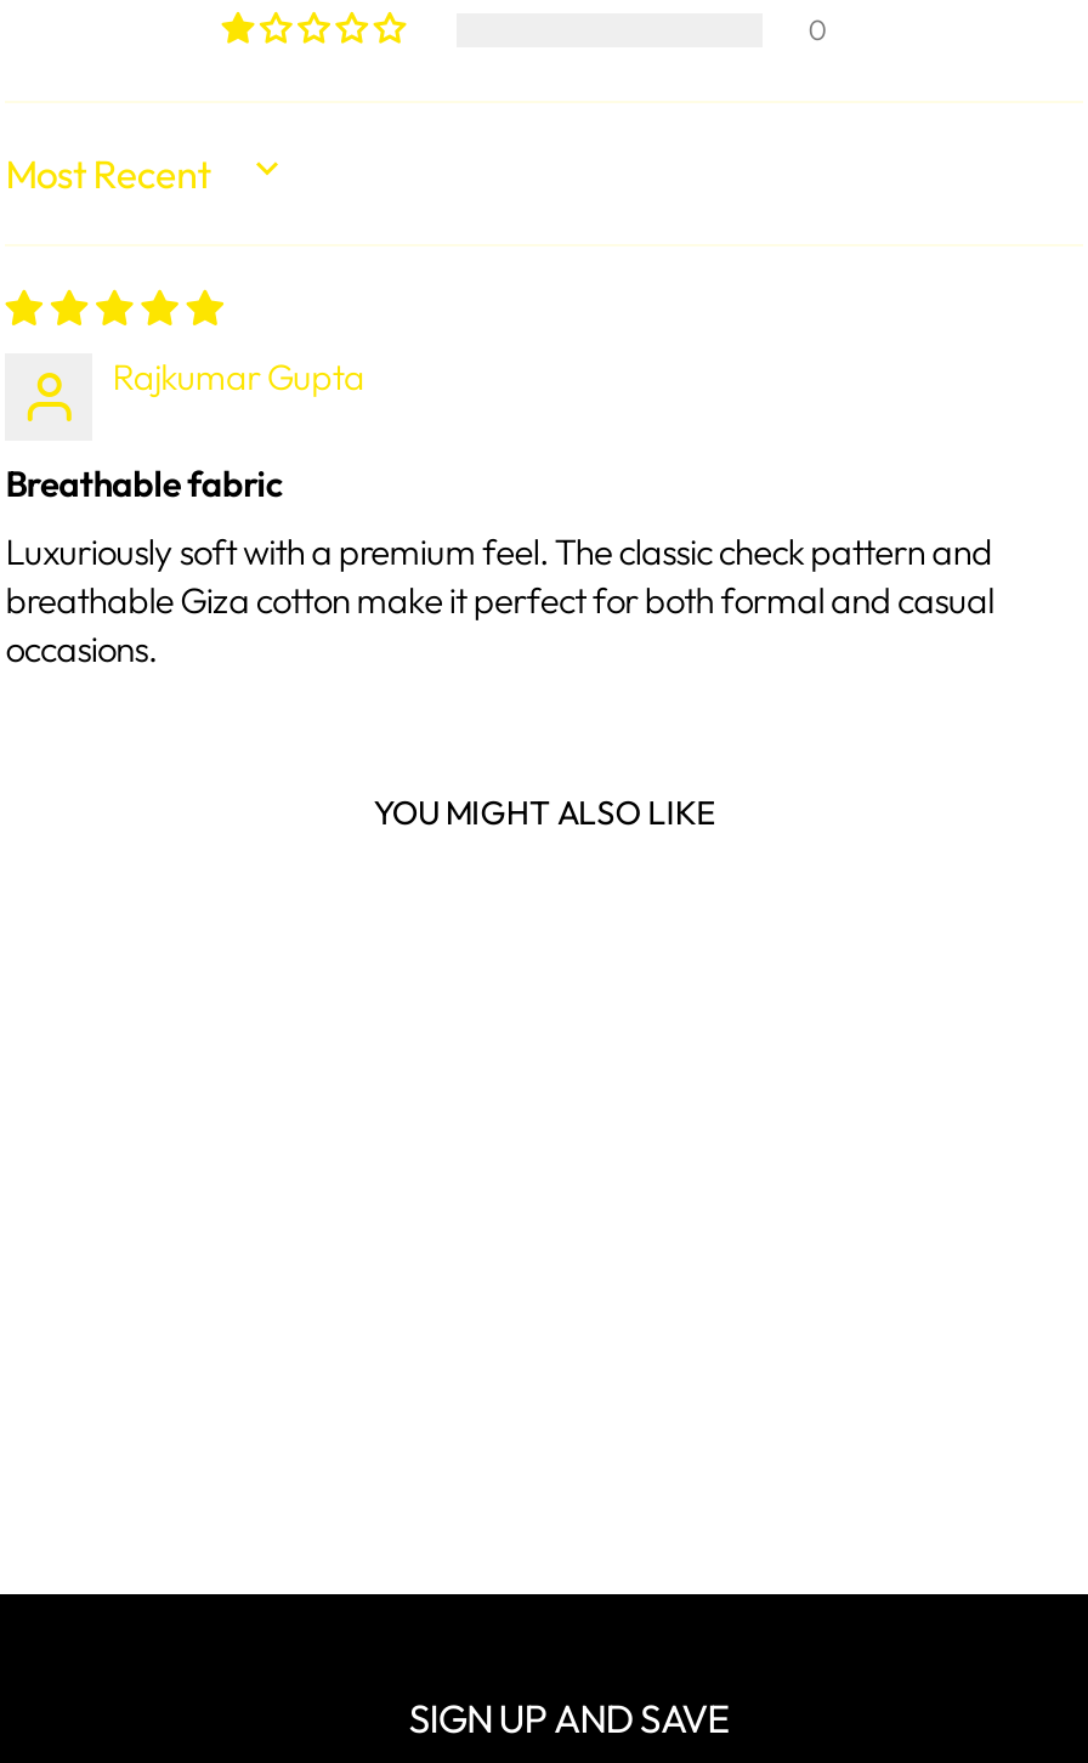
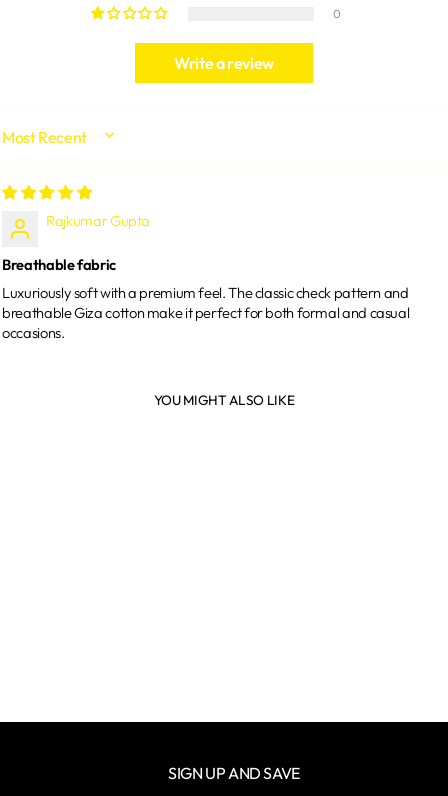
none -> [174,53,274,73] Write a review

